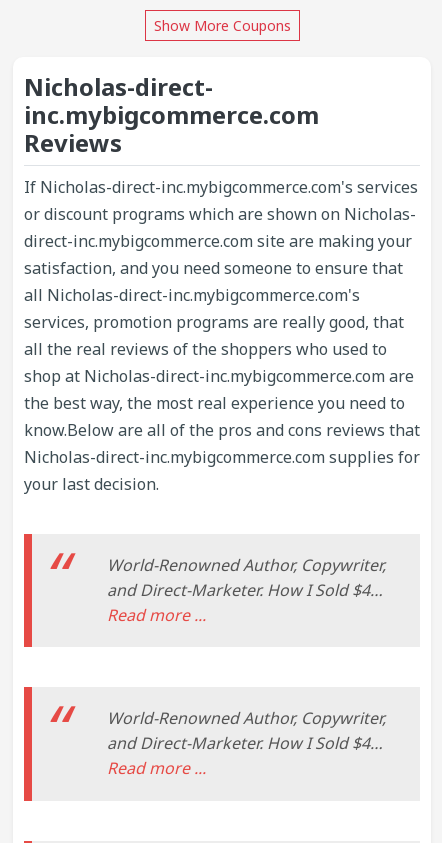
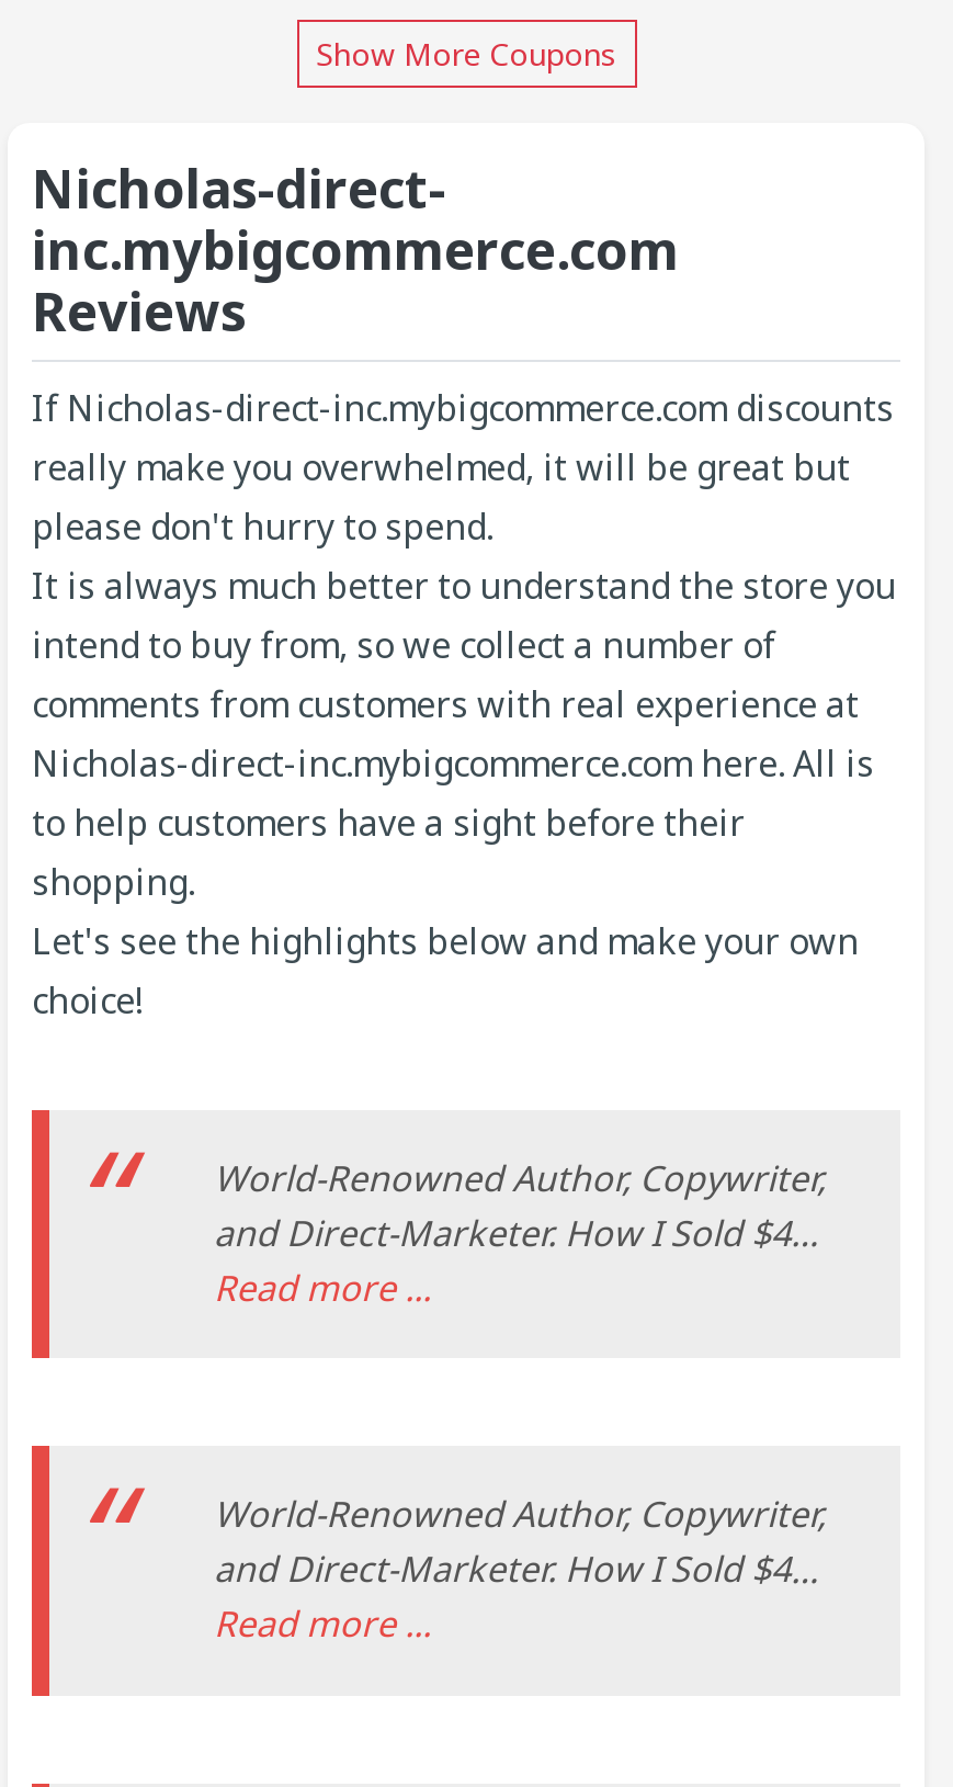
[24,176,420,495] If Nicholas-direct-inc.mybigcommerce.com's services | or discount programs which are shown on Nicholas- | direct-inc.mybigcommerce.com site are making your | satisfaction, and you need someone to ensure that | all Nicholas-direct-inc.mybigcommerce.com's | services, promotion programs are really good, that | all the real reviews of the shoppers who used to | shop at Nicholas-direct-inc.mybigcommerce.com are | the best way, the most real experience you need to | know.Below are all of the pros and cons reviews that | Nicholas-direct-inc.mybigcommerce.com supplies for | your last decision. -> [32,384,896,1024] If Nicholas-direct-inc.mybigcommerce.com discounts | really make you overwhelmed, it will be great but | please don't hurry to spend. | It is always much better to understand the store you | intend to buy from, so we collect a number of | comments from customers with real experience at | Nicholas-direct-inc.mybigcommerce.com here. All is | to help customers have a sight before their | shopping. | Let's see the highlights below and make your own | choice!

